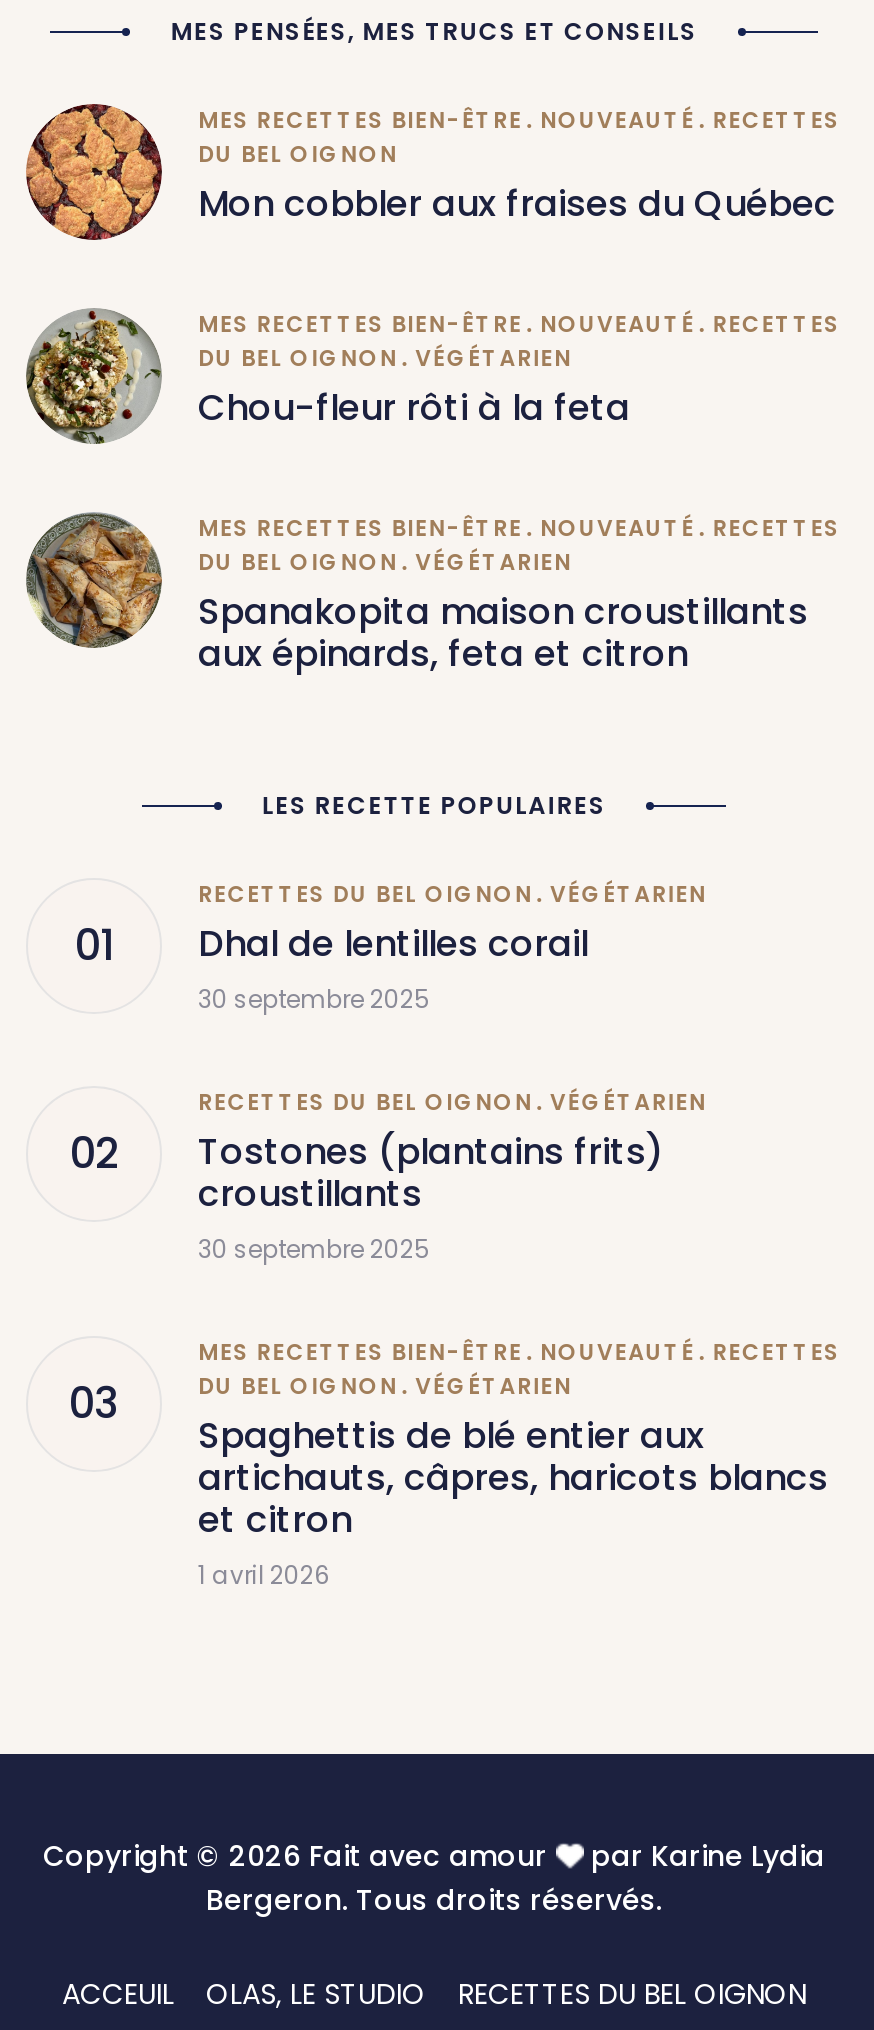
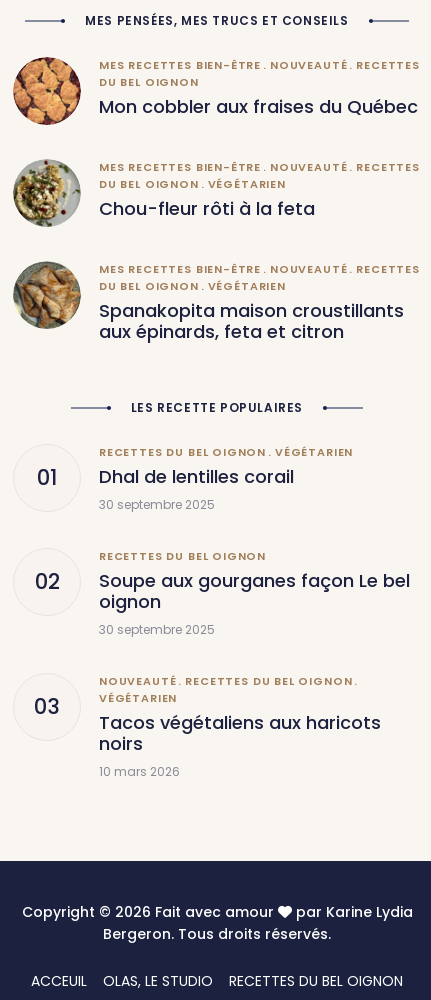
[198,1086,706,1218] RECETTES DU BEL OIGNON VÉGÉTARIEN | Tostones (plantains frits) | croustillants -> [99,548,410,614] RECETTES DU BEL OIGNON | Soupe aux gourganes façon Le bel | oignon
[198,1336,840,1592] MES RECETTES BIEN-ÊTRE NOUVEAUTÉ RECETTES | DU BEL OIGNON VÉGÉTARIEN | Spaghettis de blé entier aux | artichauts, câpres, haricots blancs | et citron | 1 avril 2026 -> [99,673,381,780] NOUVEAUTÉ RECETTES DU BEL OIGNON | VÉGÉTARIEN | Tacos végétaliens aux haricots | noirs | 10 mars 2026

